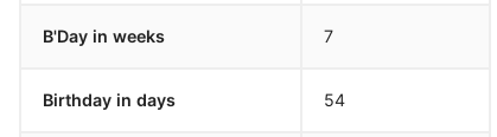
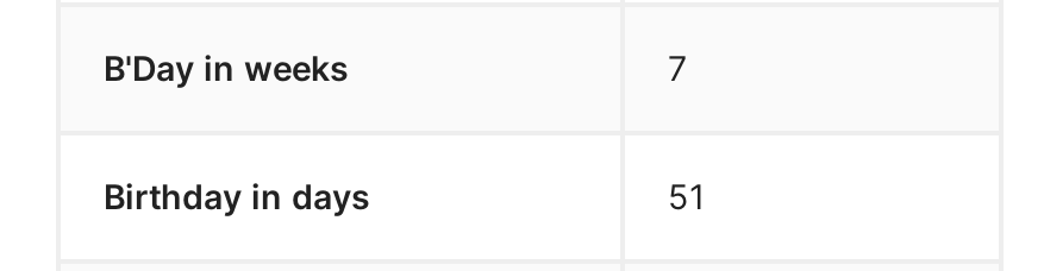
[324,90,345,110] 54 -> [668,176,706,216] 51

